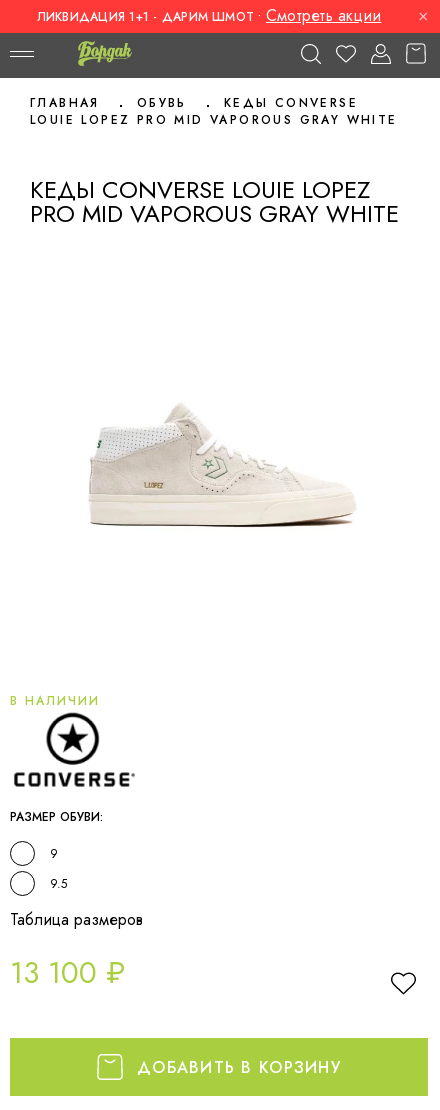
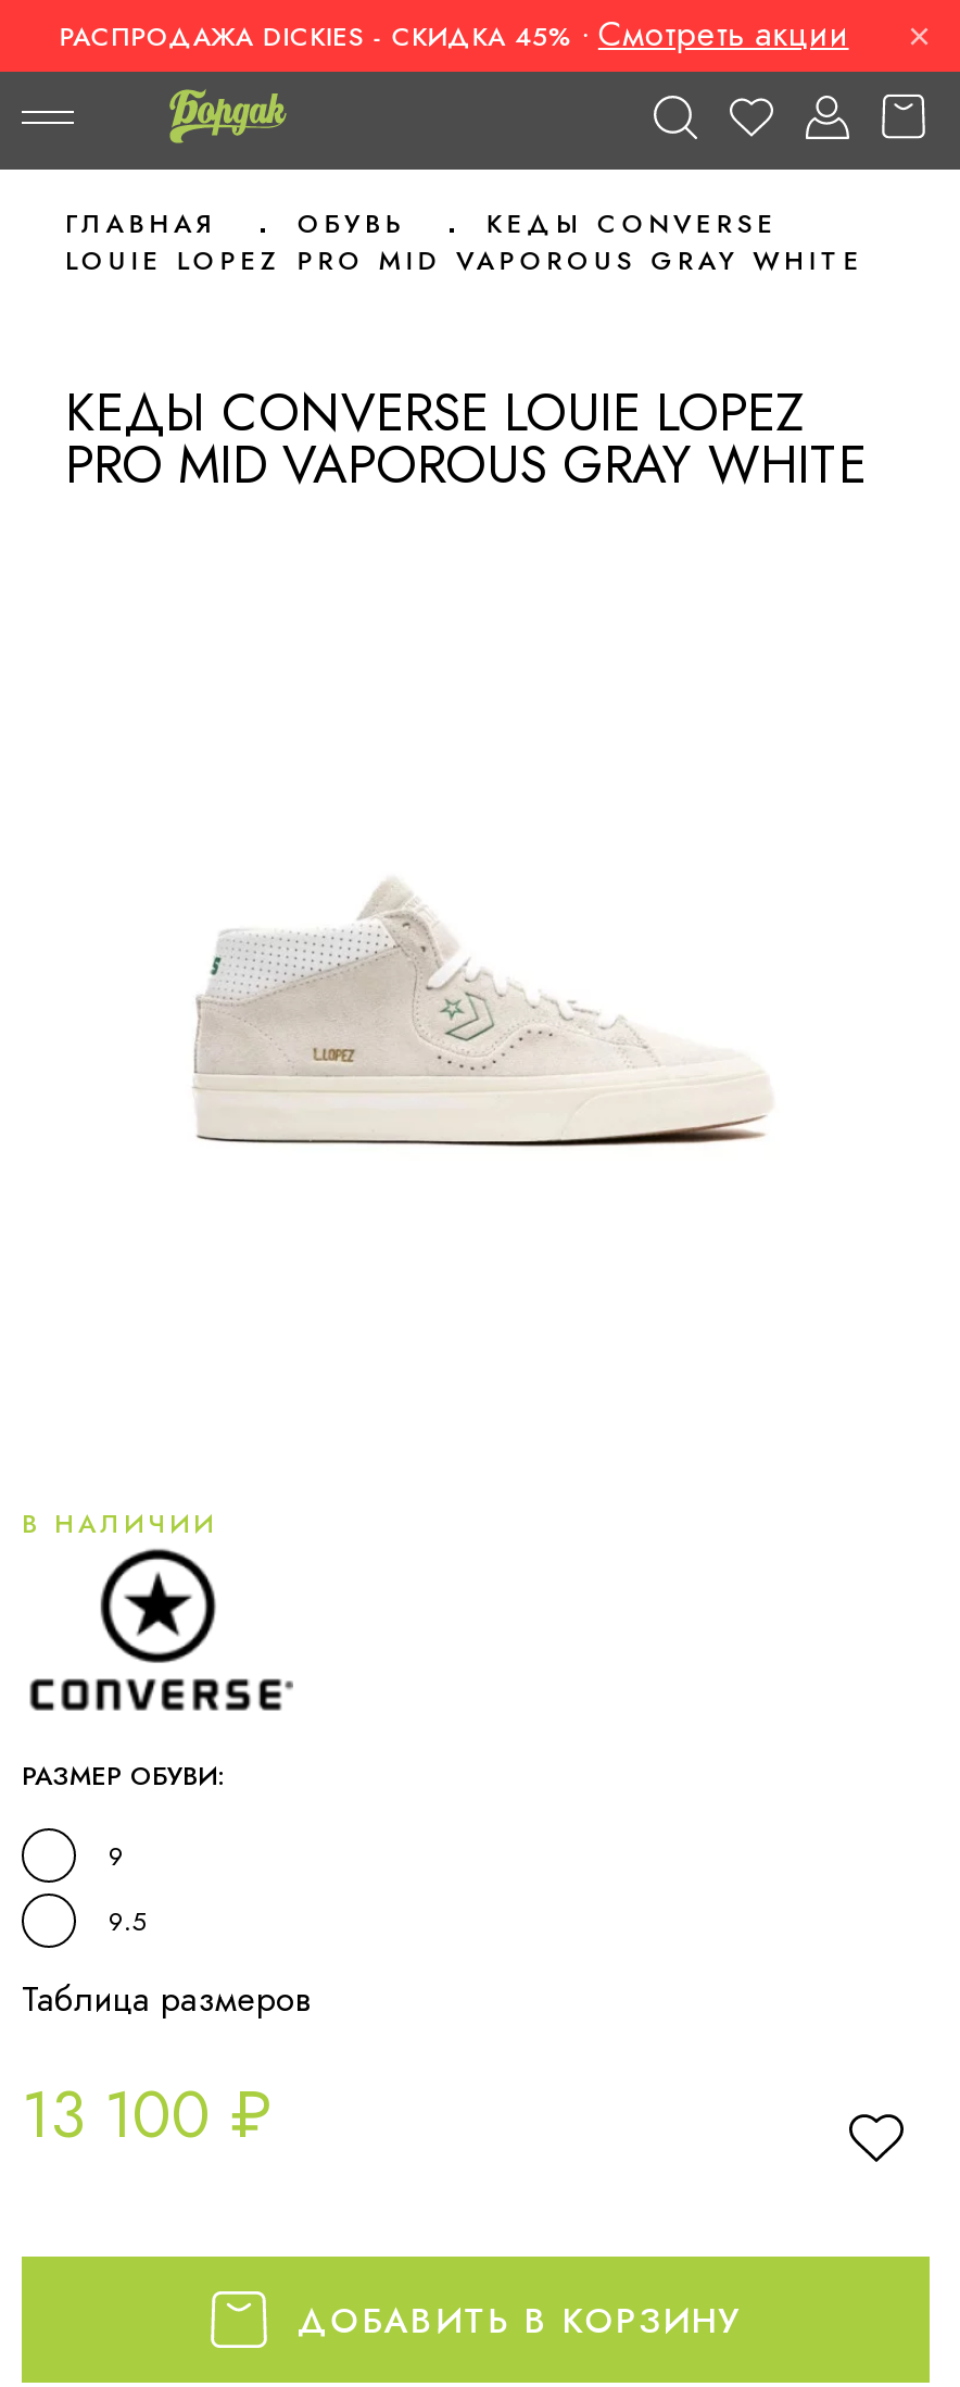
[37,4,381,27] ЛИКВИДАЦИЯ 1+1 - ДАРИМ ШМОТ • Смотреть акции -> [59,9,849,59] РАСПРОДАЖА DICKIES - СКИДКА 45% • Смотреть акции

